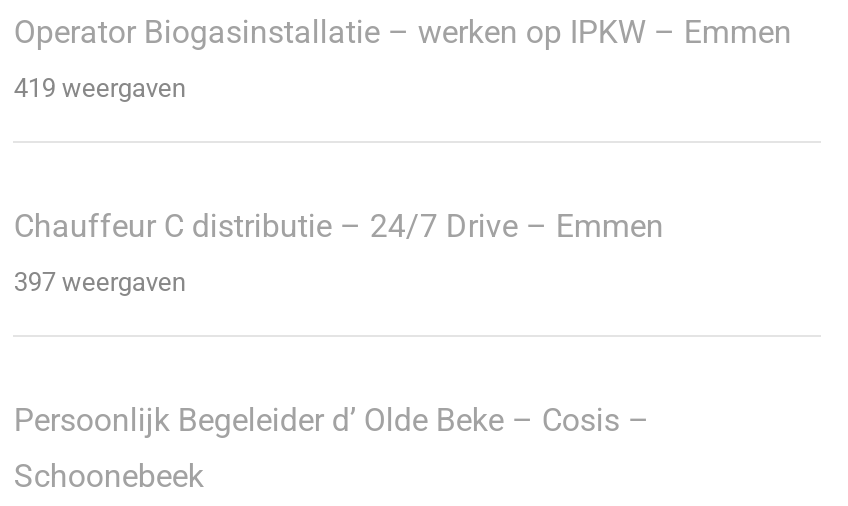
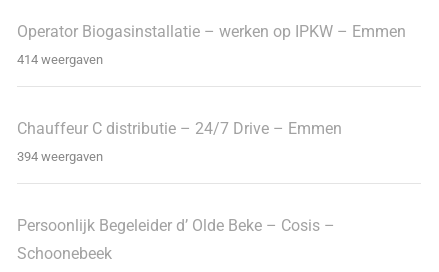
[14,73,186,103] 419 weergaven -> [17,52,103,67] 414 weergaven
[14,267,186,297] 397 weergaven -> [17,149,103,164] 394 weergaven

